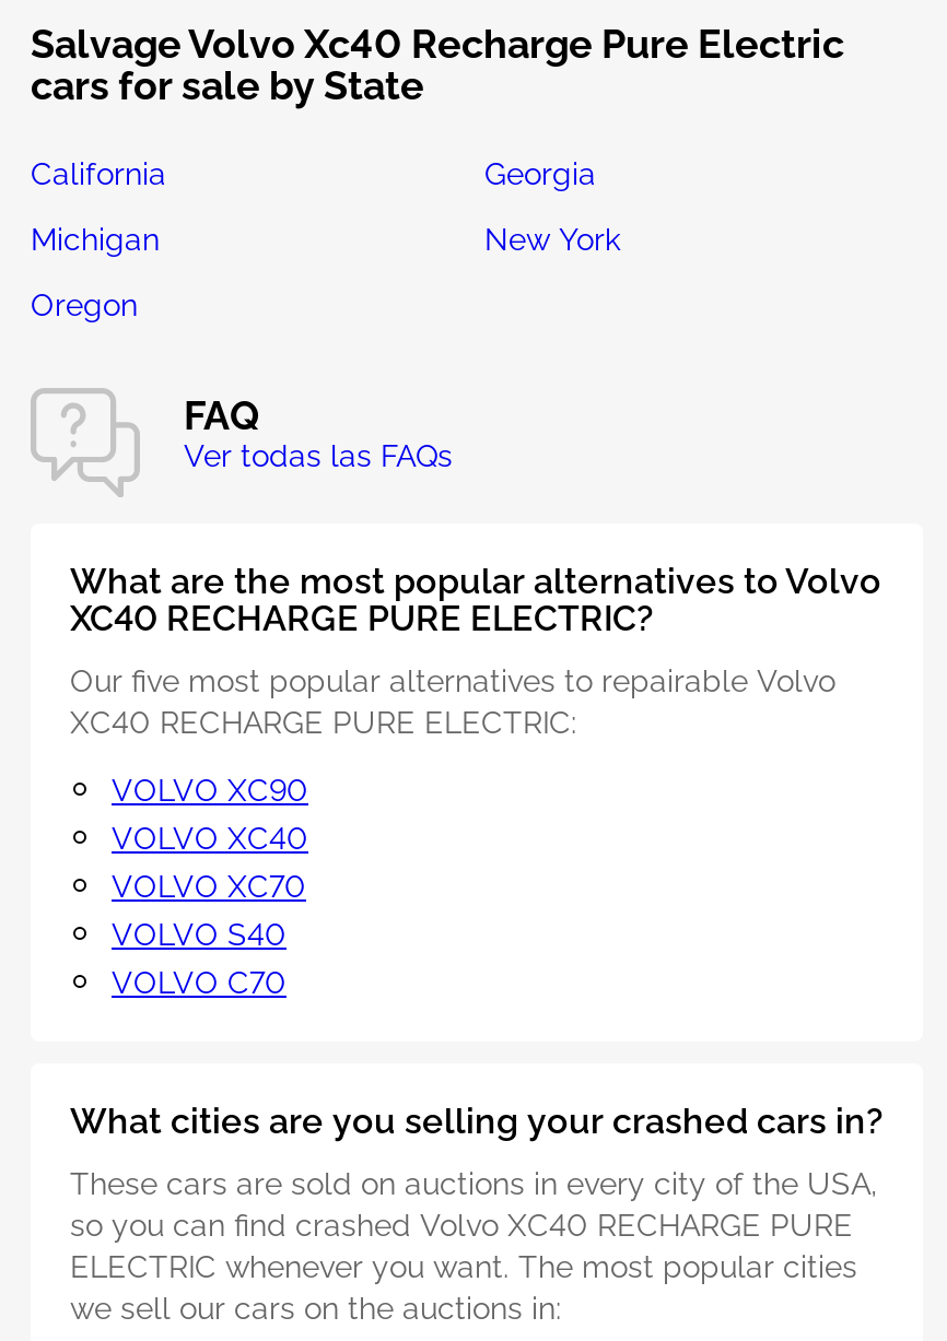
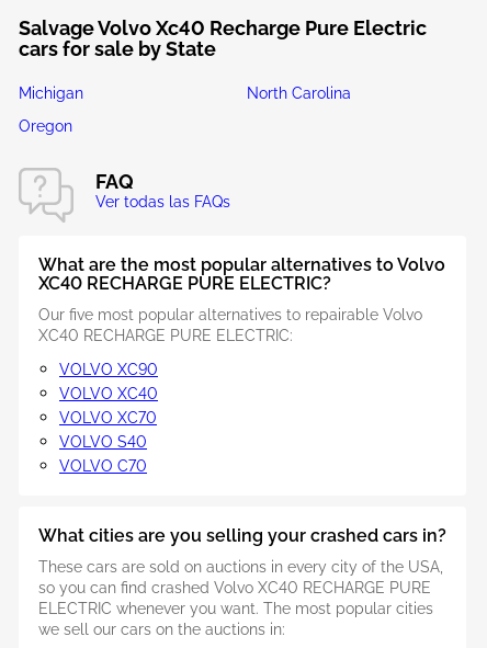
[31,157,596,192] California | Georgia -> none
[484,223,620,258] New York -> [246,84,350,101] North Carolina

